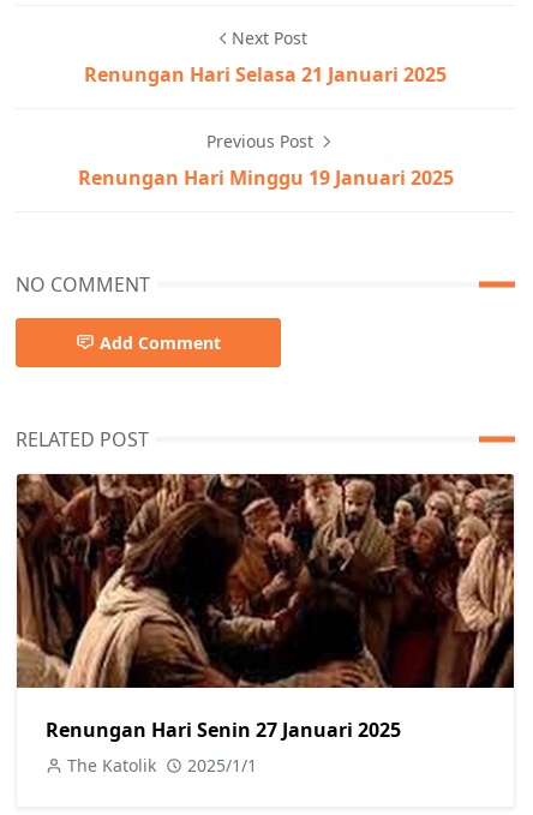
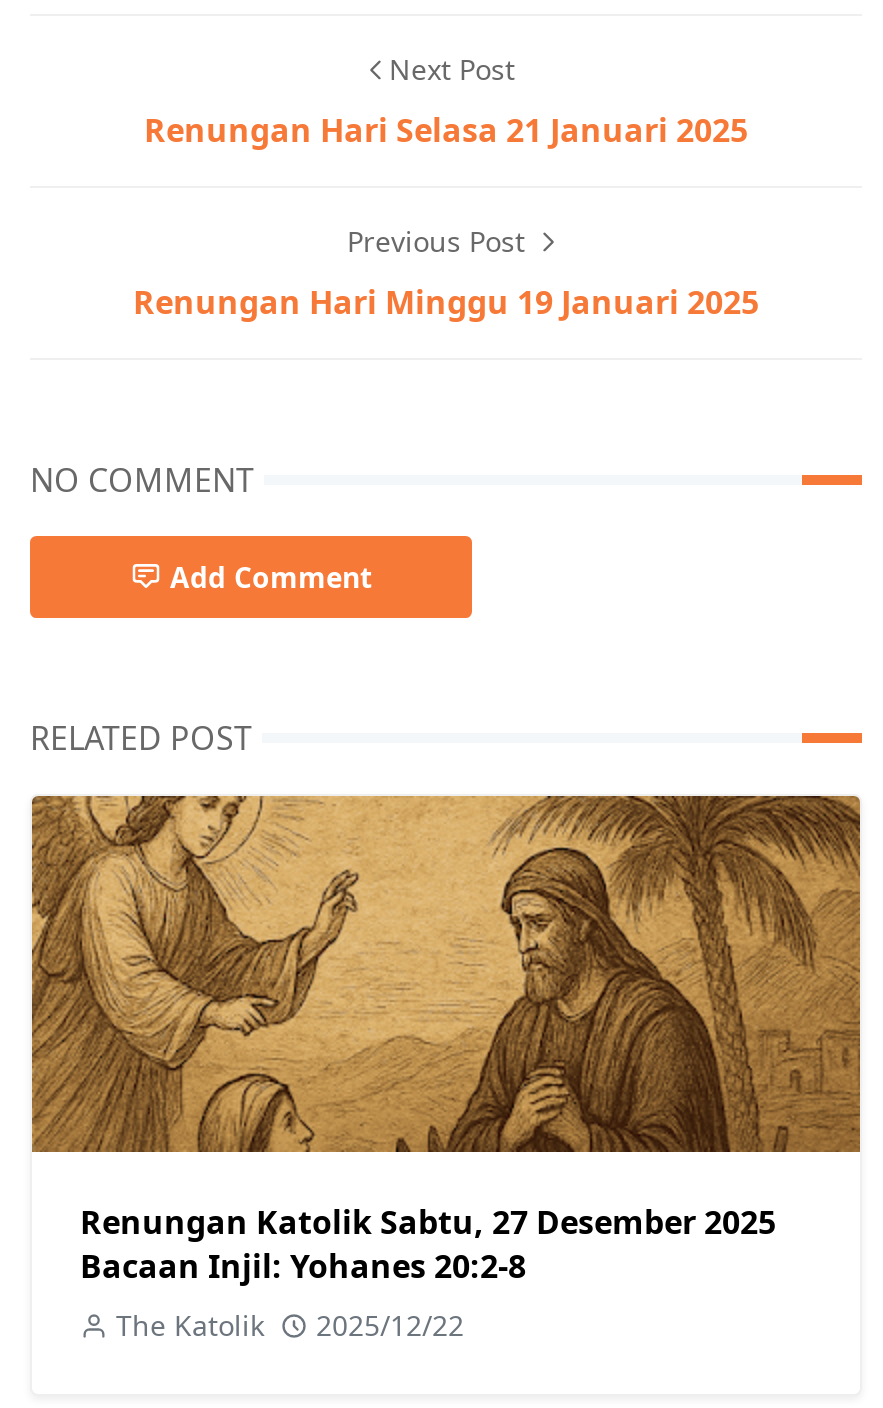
[16,473,515,743] [image] | Renungan Hari Senin 27 Januari 2025 -> [30,794,862,1287] [image] | Renungan Katolik Sabtu, 27 Desember 2025 | Bacaan Injil: Yohanes 20:2-8
[67,753,257,776] The Katolik 2025/1/1 -> [116,1305,464,1343] The Katolik 2025/12/22

